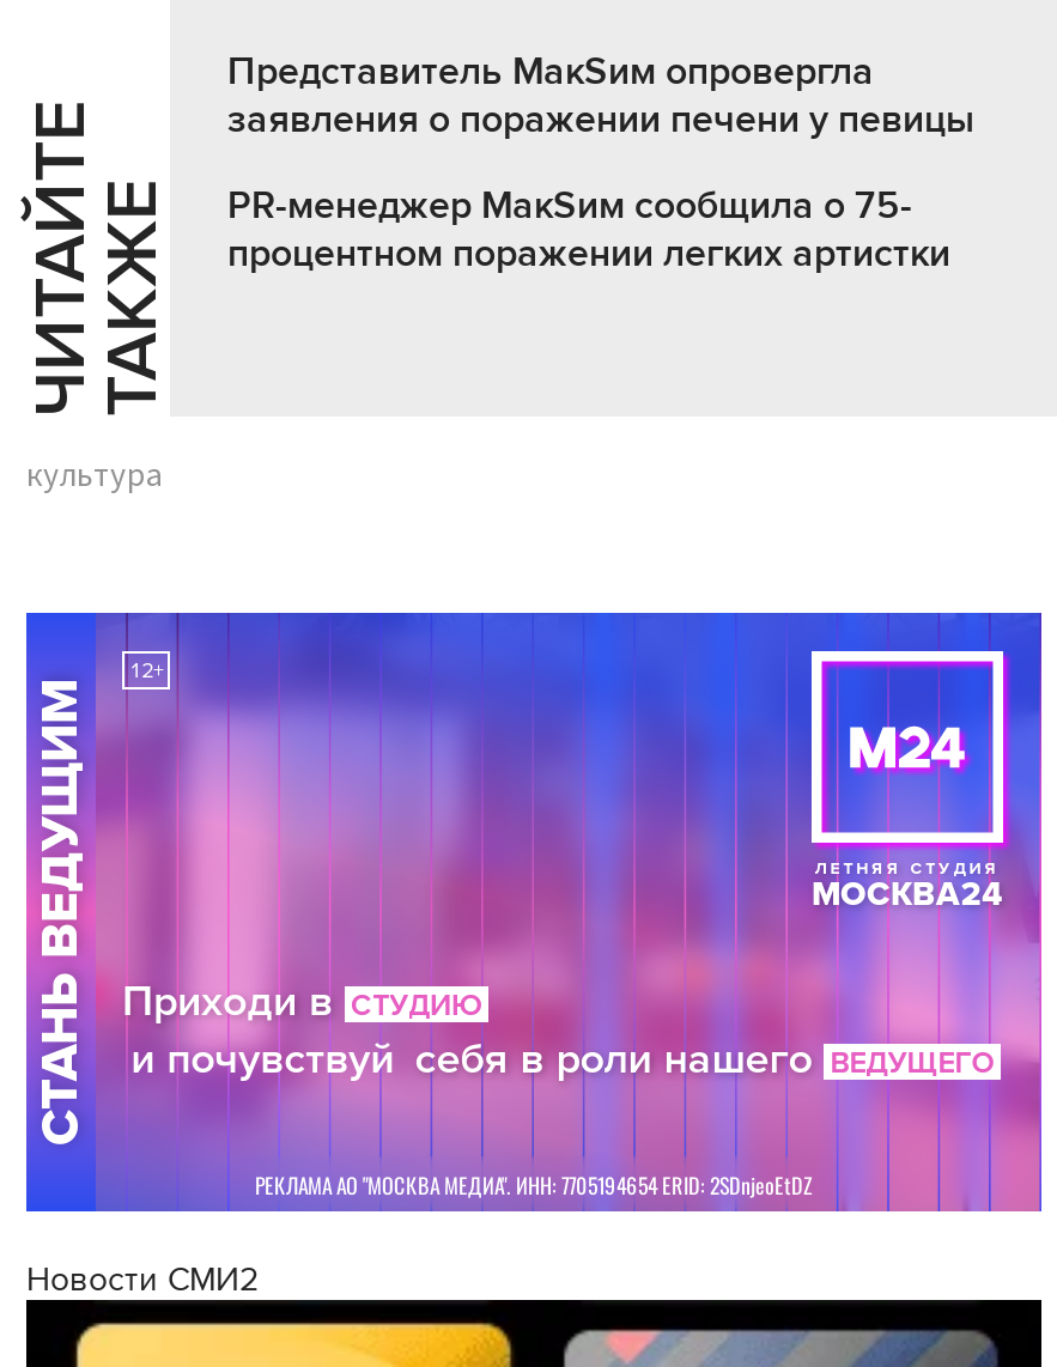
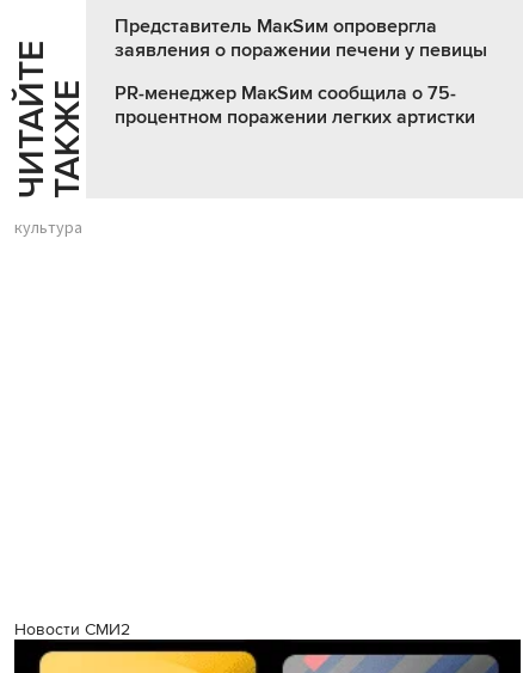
[24,610,1044,1214] [image] -> none

